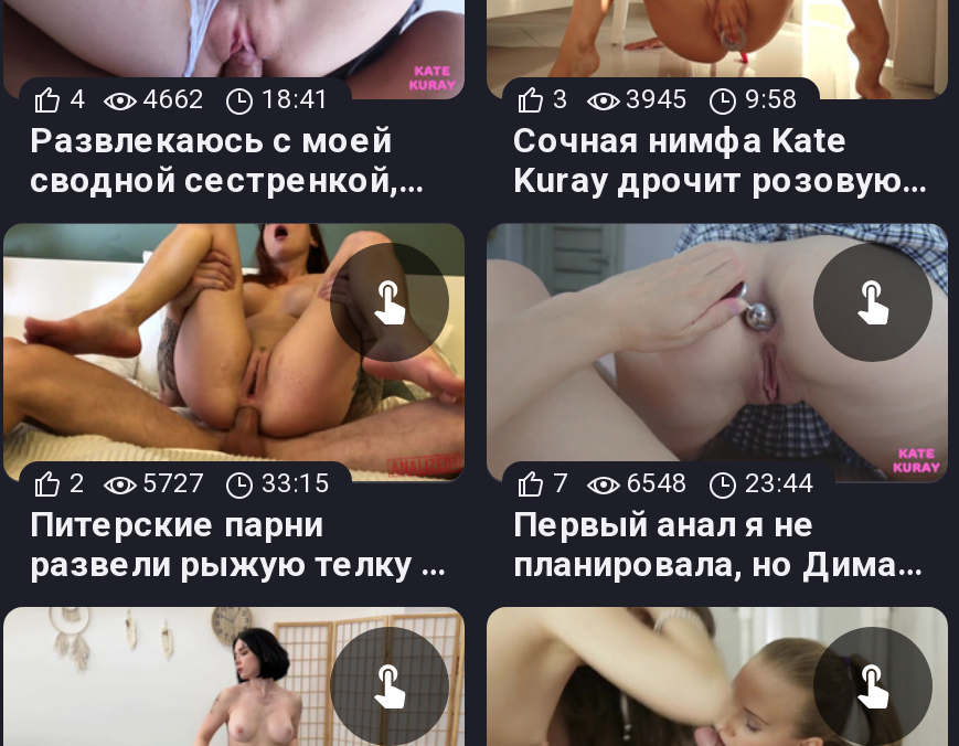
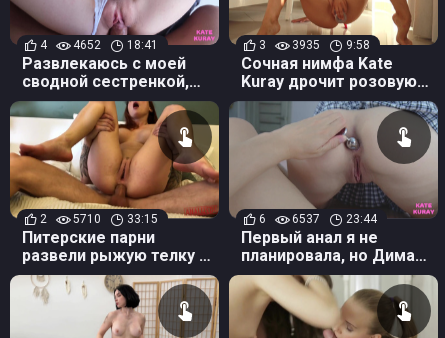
[70,84,330,115] 4 4662 18:41 -> [40,38,158,52] 4 4652 18:41
[553,84,798,115] 3 3945 9:58 -> [259,38,370,52] 3 3935 9:58
[70,467,330,498] 2 5727 33:15 -> [40,211,158,225] 2 5710 33:15
[553,467,568,498] 7 -> [259,211,266,225] 6
[626,467,688,498] 6548 -> [292,211,320,225] 6537

